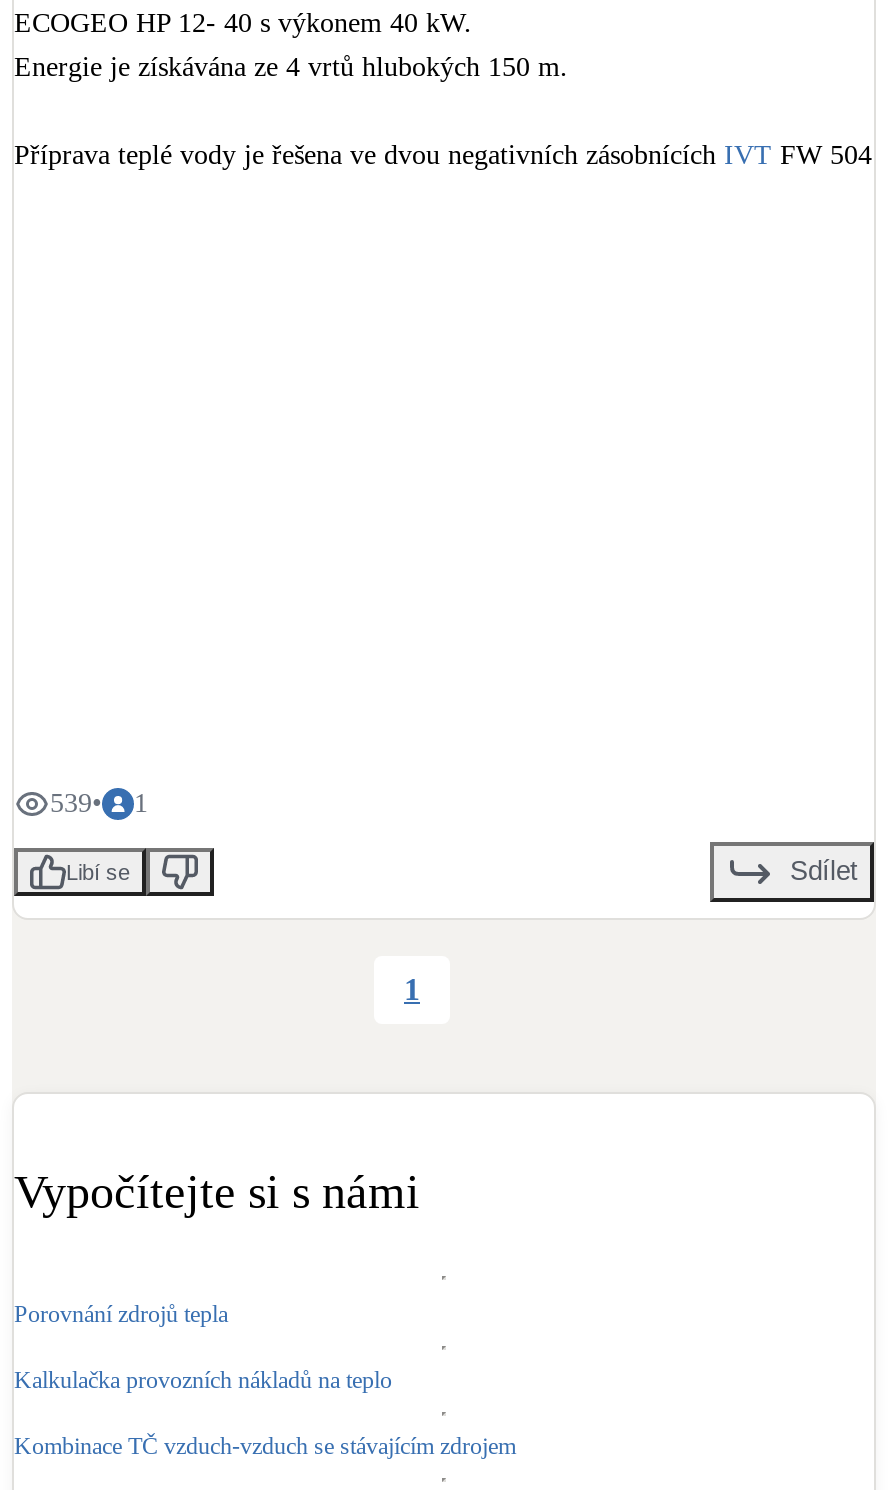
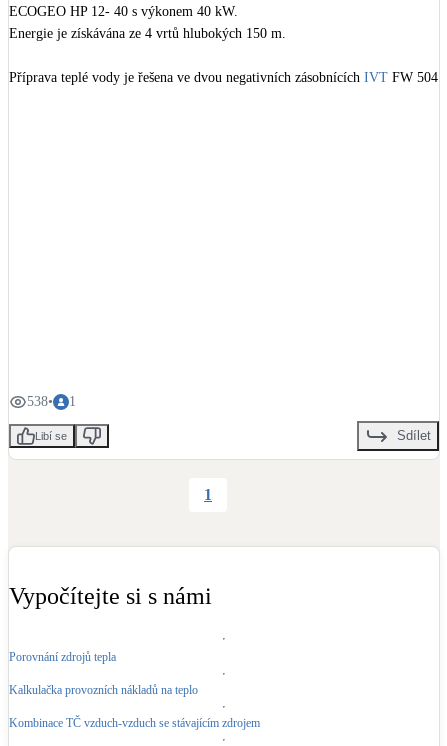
[50,788,148,818] 539• 1 -> [27,394,76,409] 538• 1

